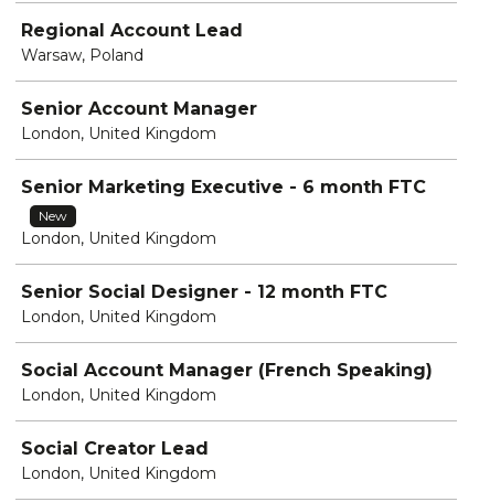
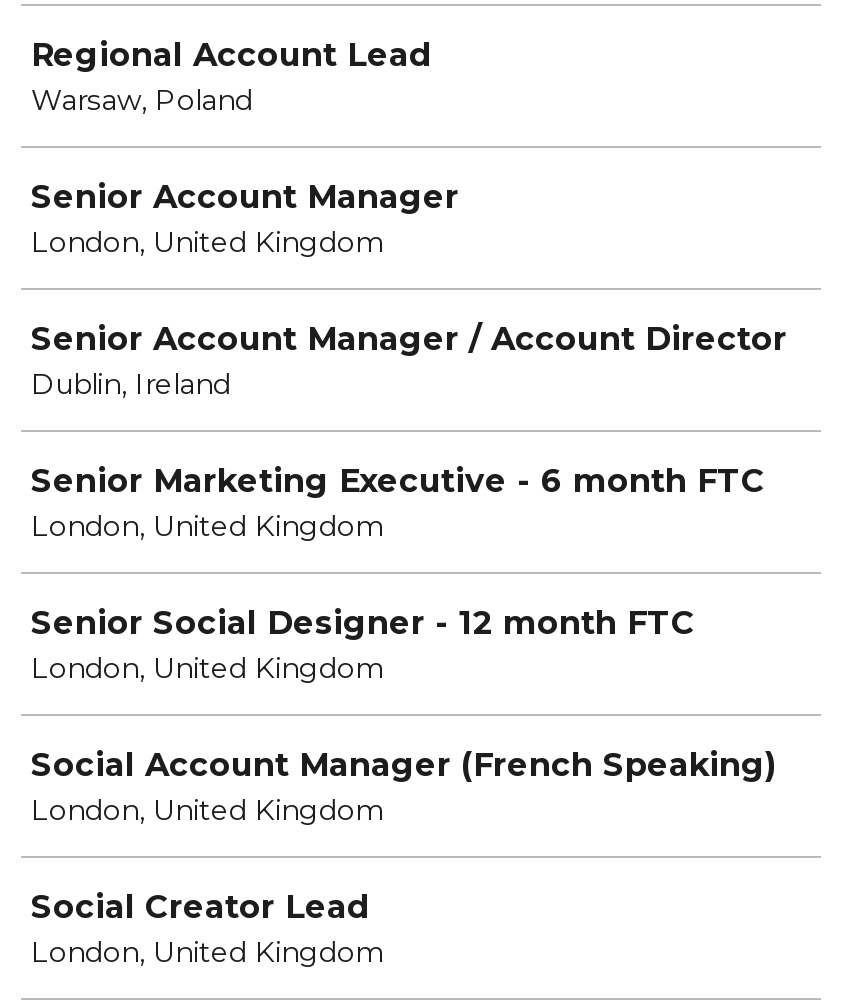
none -> [31,320,787,402] Senior Account Manager / Account Director | Dublin, Ireland
moved [21,177,426,197] -> [31,462,765,500]: Senior Marketing Executive - 6 month FTC
[39,207,67,224] New -> none

